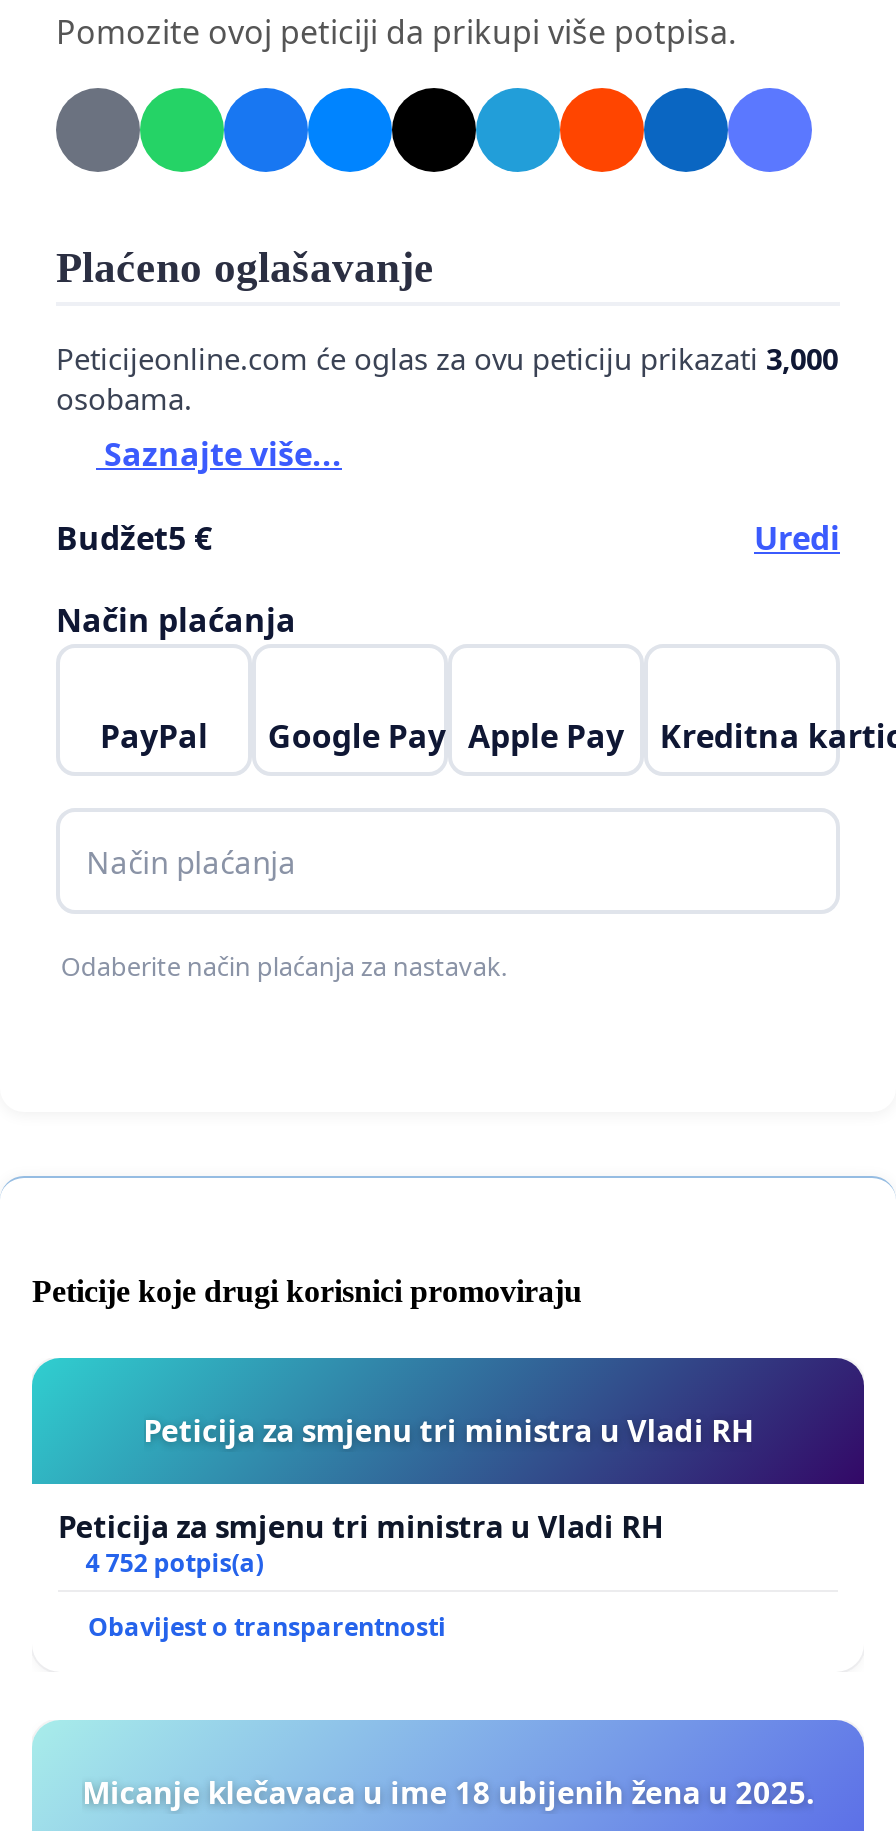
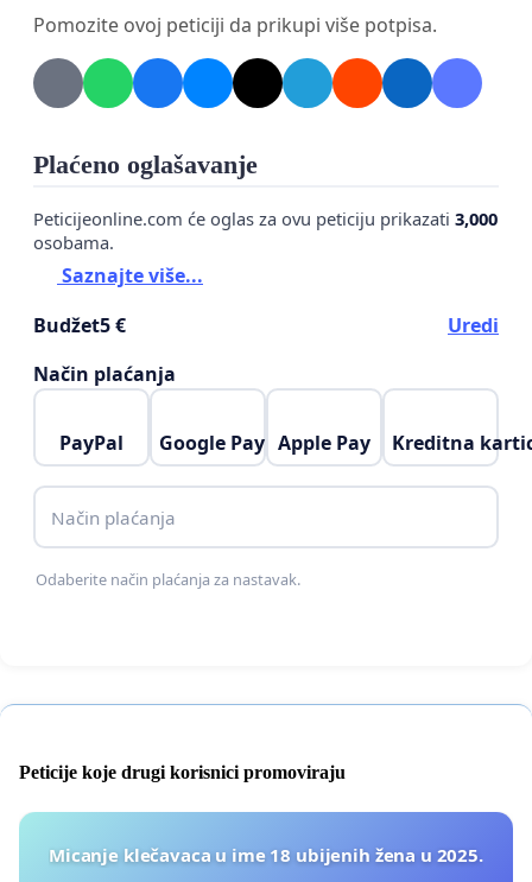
[58,1411,753,1645] Peticija za smjenu tri ministra u Vladi RH | Peticija za smjenu tri ministra u Vladi RH | 4 752 potpis(a) | Obavijest o transparentnosti -> none

